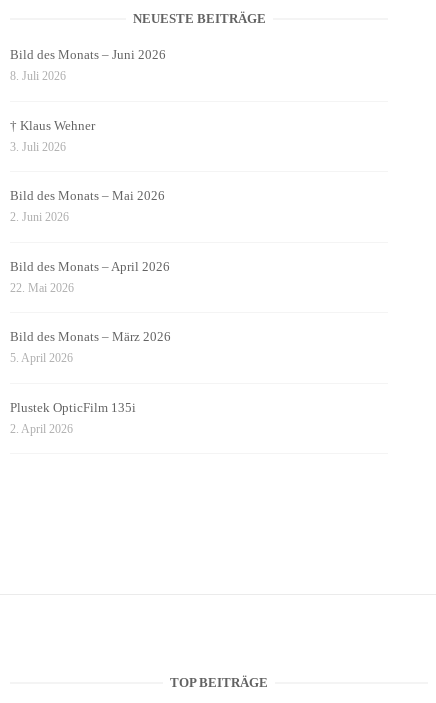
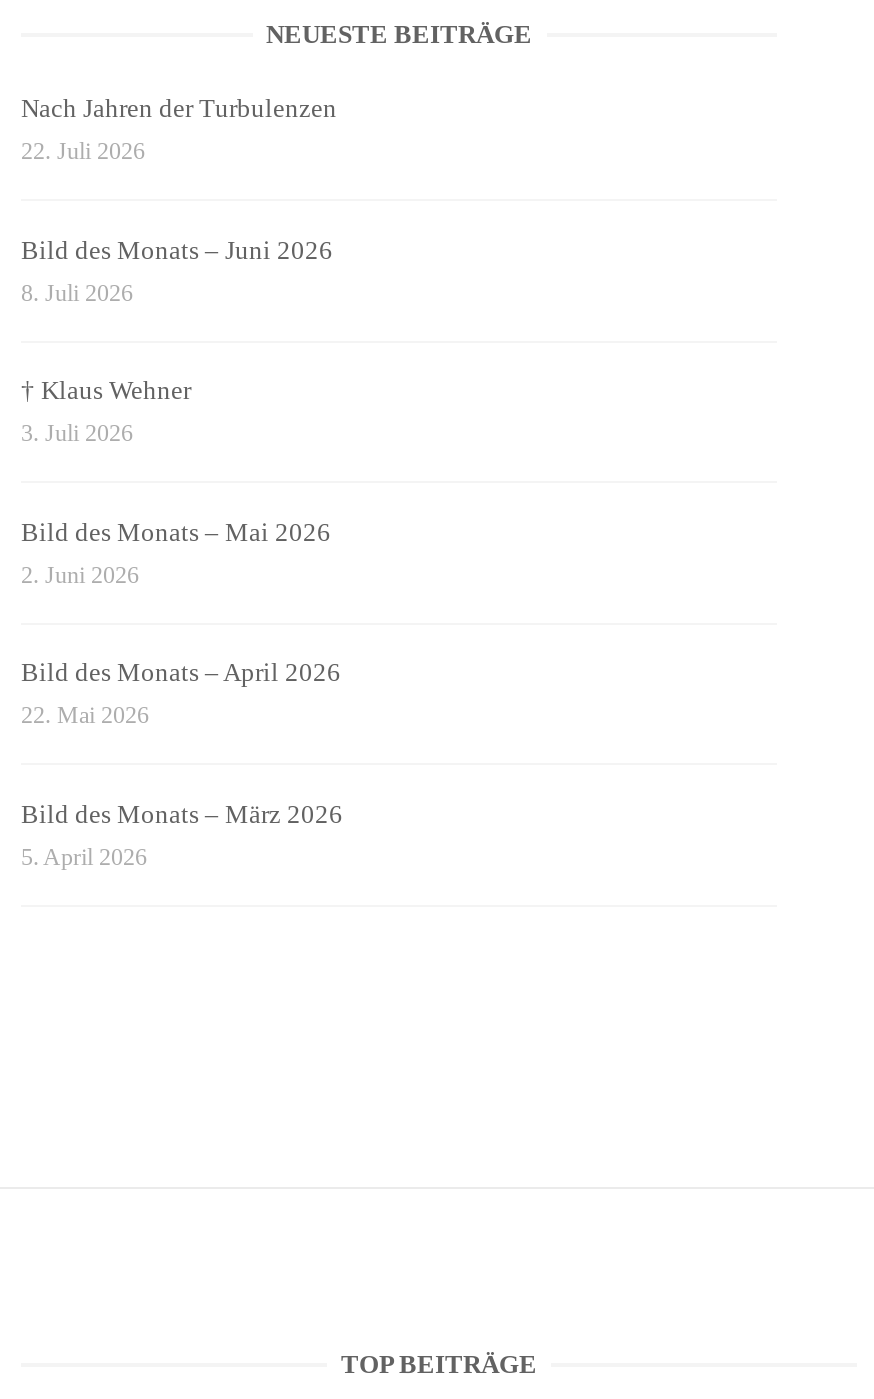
none -> [21,93,337,165] Nach Jahren der Turbulenzen | 22. Juli 2026
moved [10,47,171,365] -> [21,234,343,870]: Bild des Monats – Juni 2026 | 8. Juli 2026 | † Klaus Wehner | ... | Bild des Monats – März 2026 | 5. April 2026
[10,400,136,436] Plustek OpticFilm 135i | 2. April 2026 -> none

